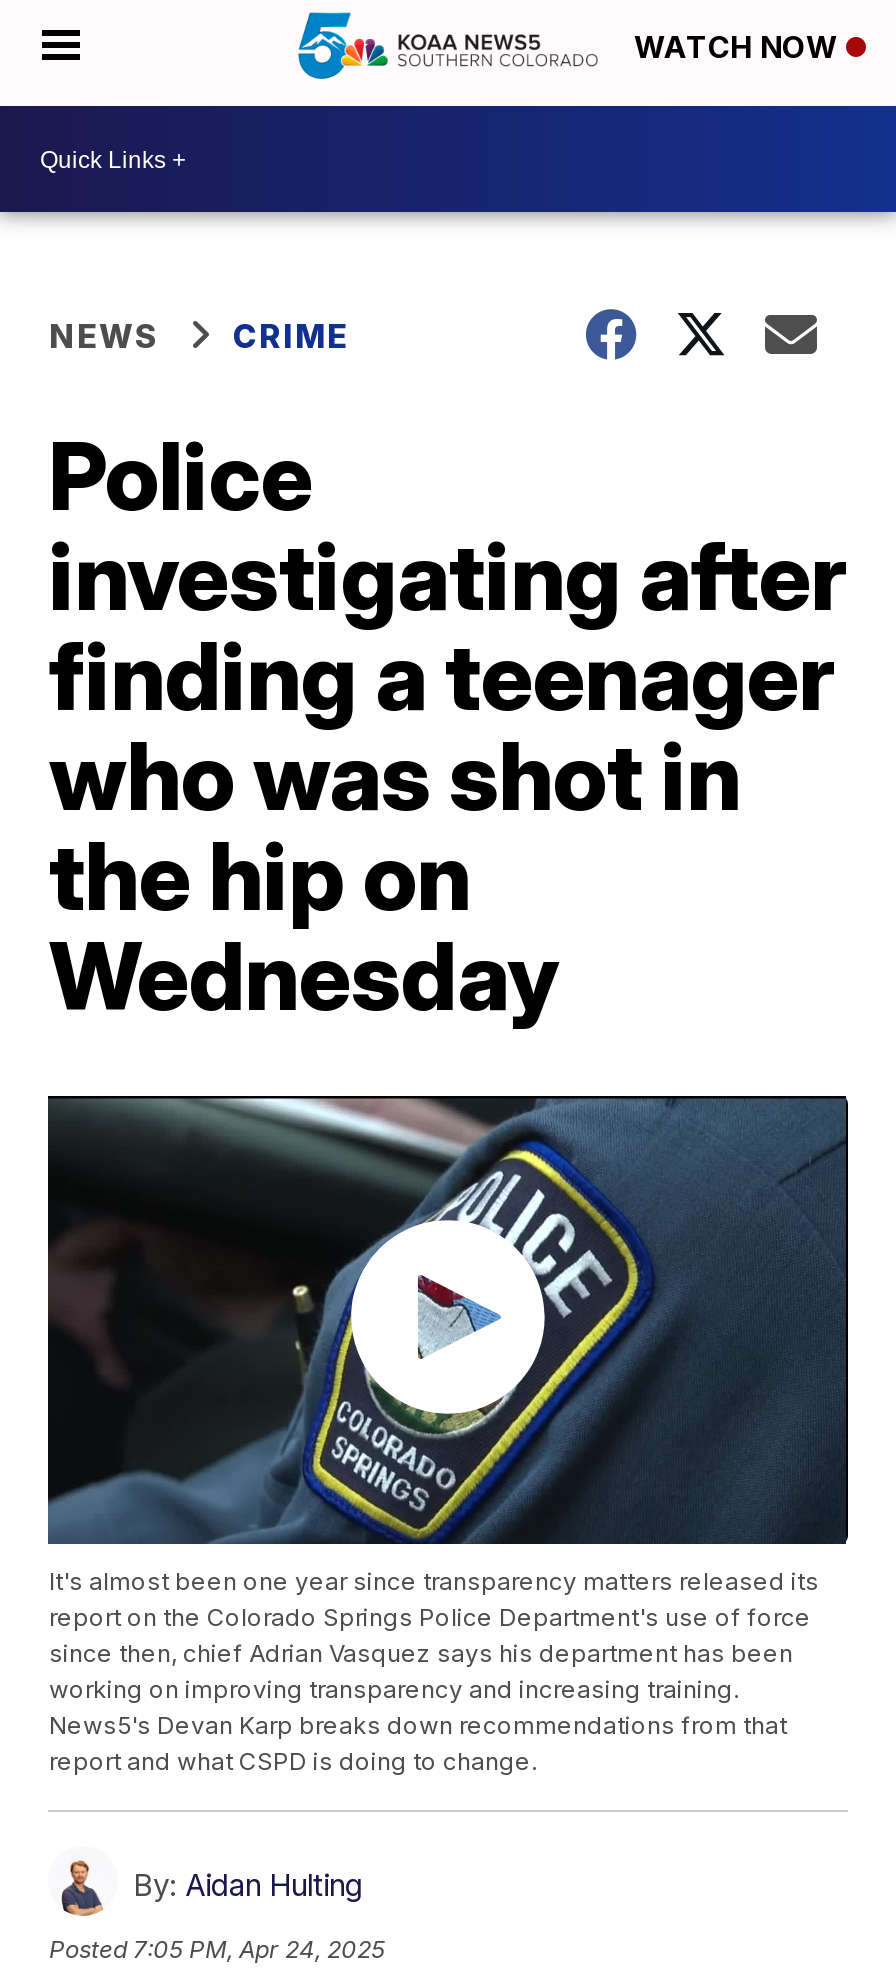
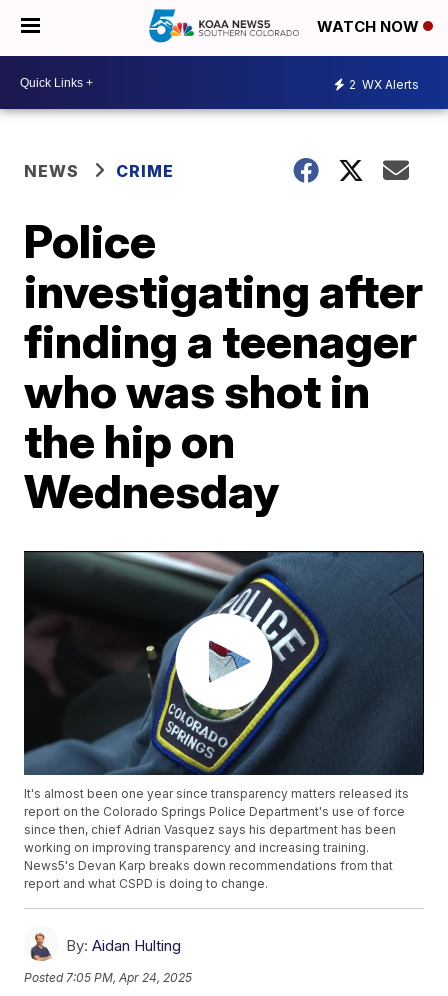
none -> [349,76,419,91] 2 WX Alerts

